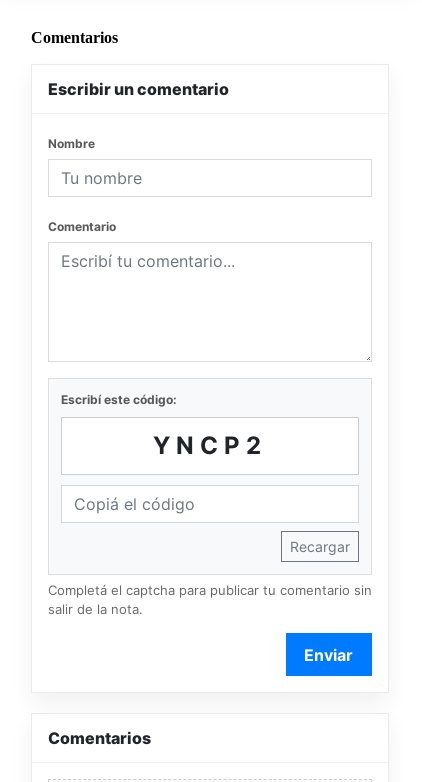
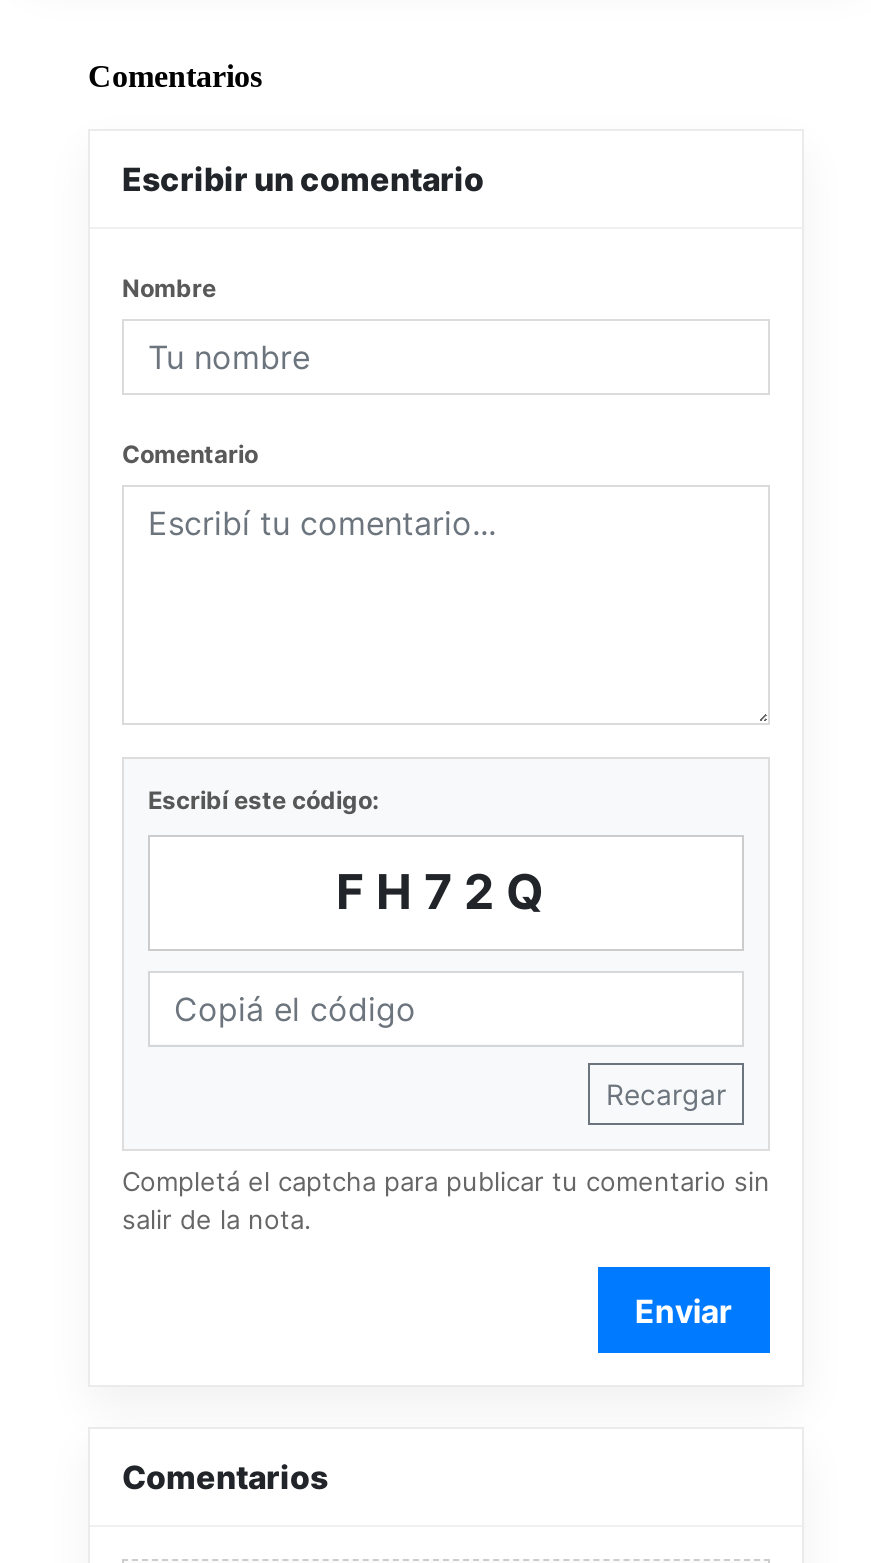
[153,431,267,460] YNCP2 -> [336,862,556,920] FH72Q

